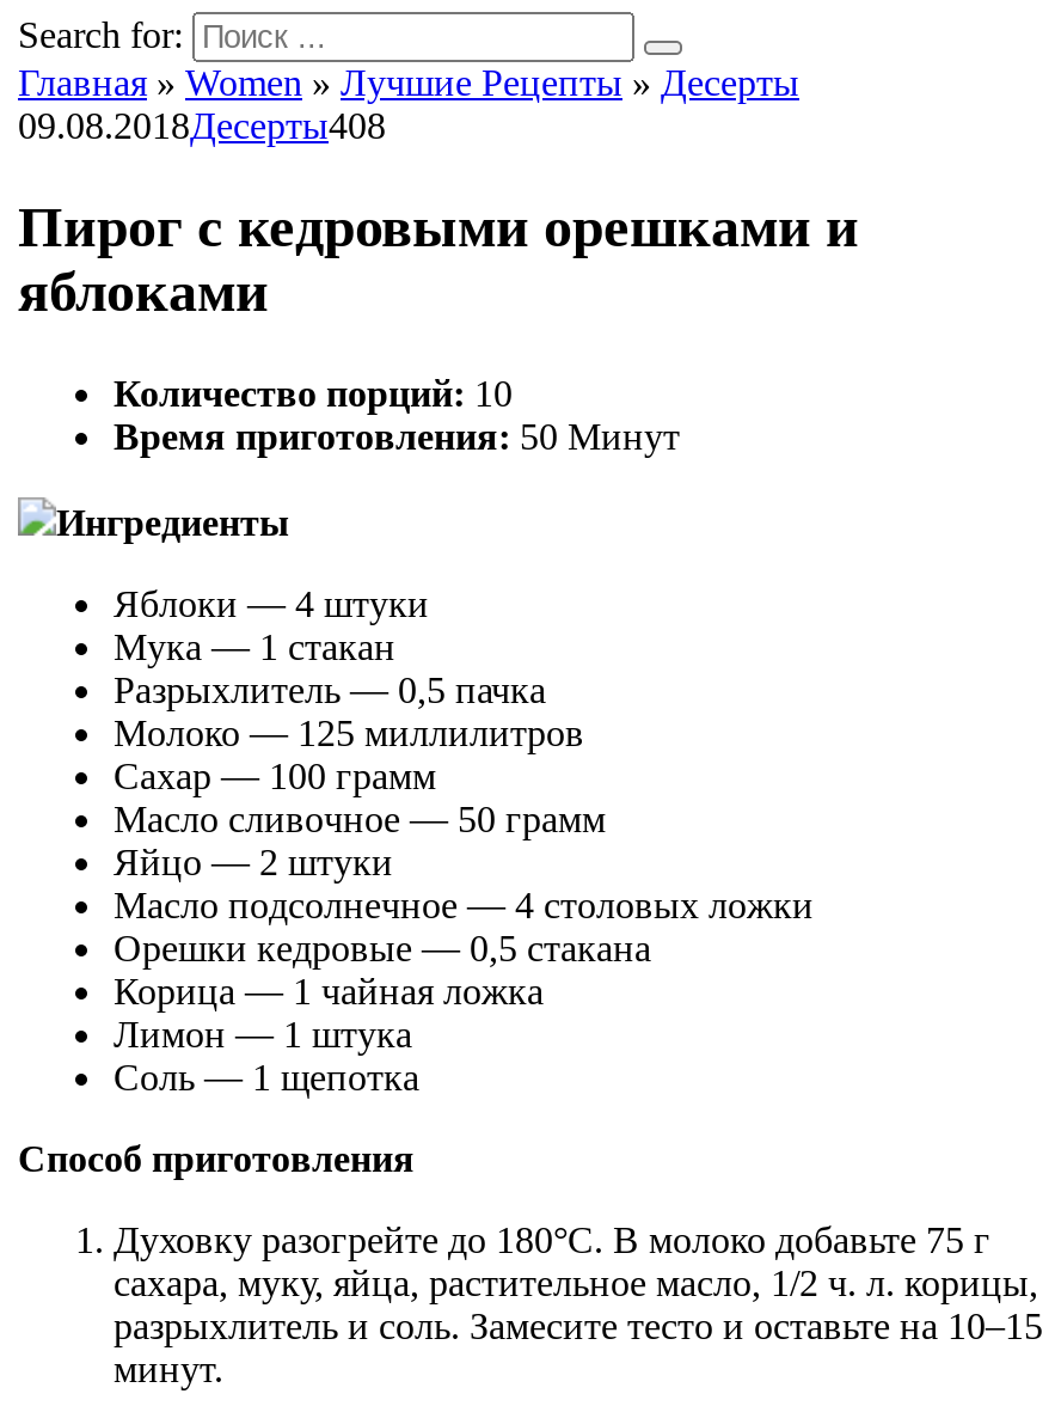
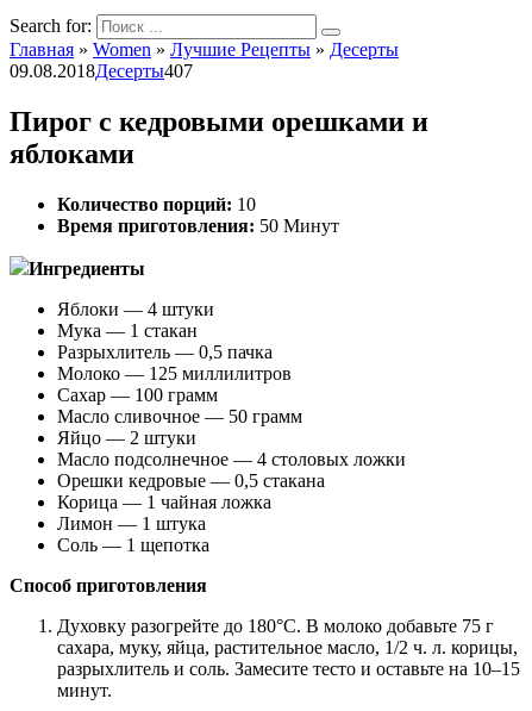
[18,105,386,146] 09.08.2018Десерты408 -> [10,61,193,81] 09.08.2018Десерты407

